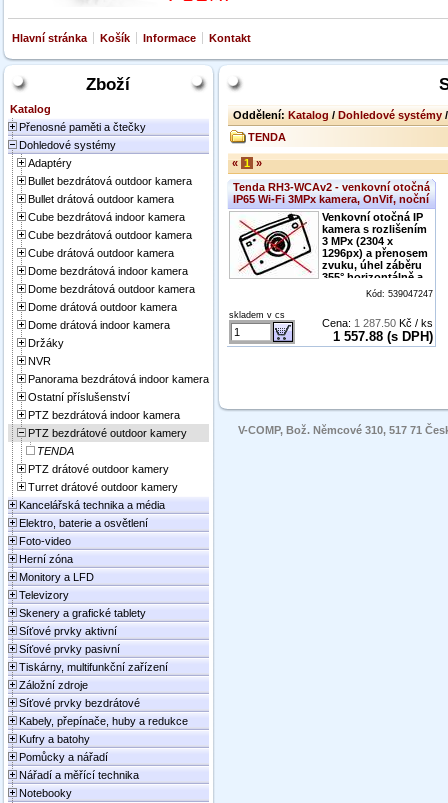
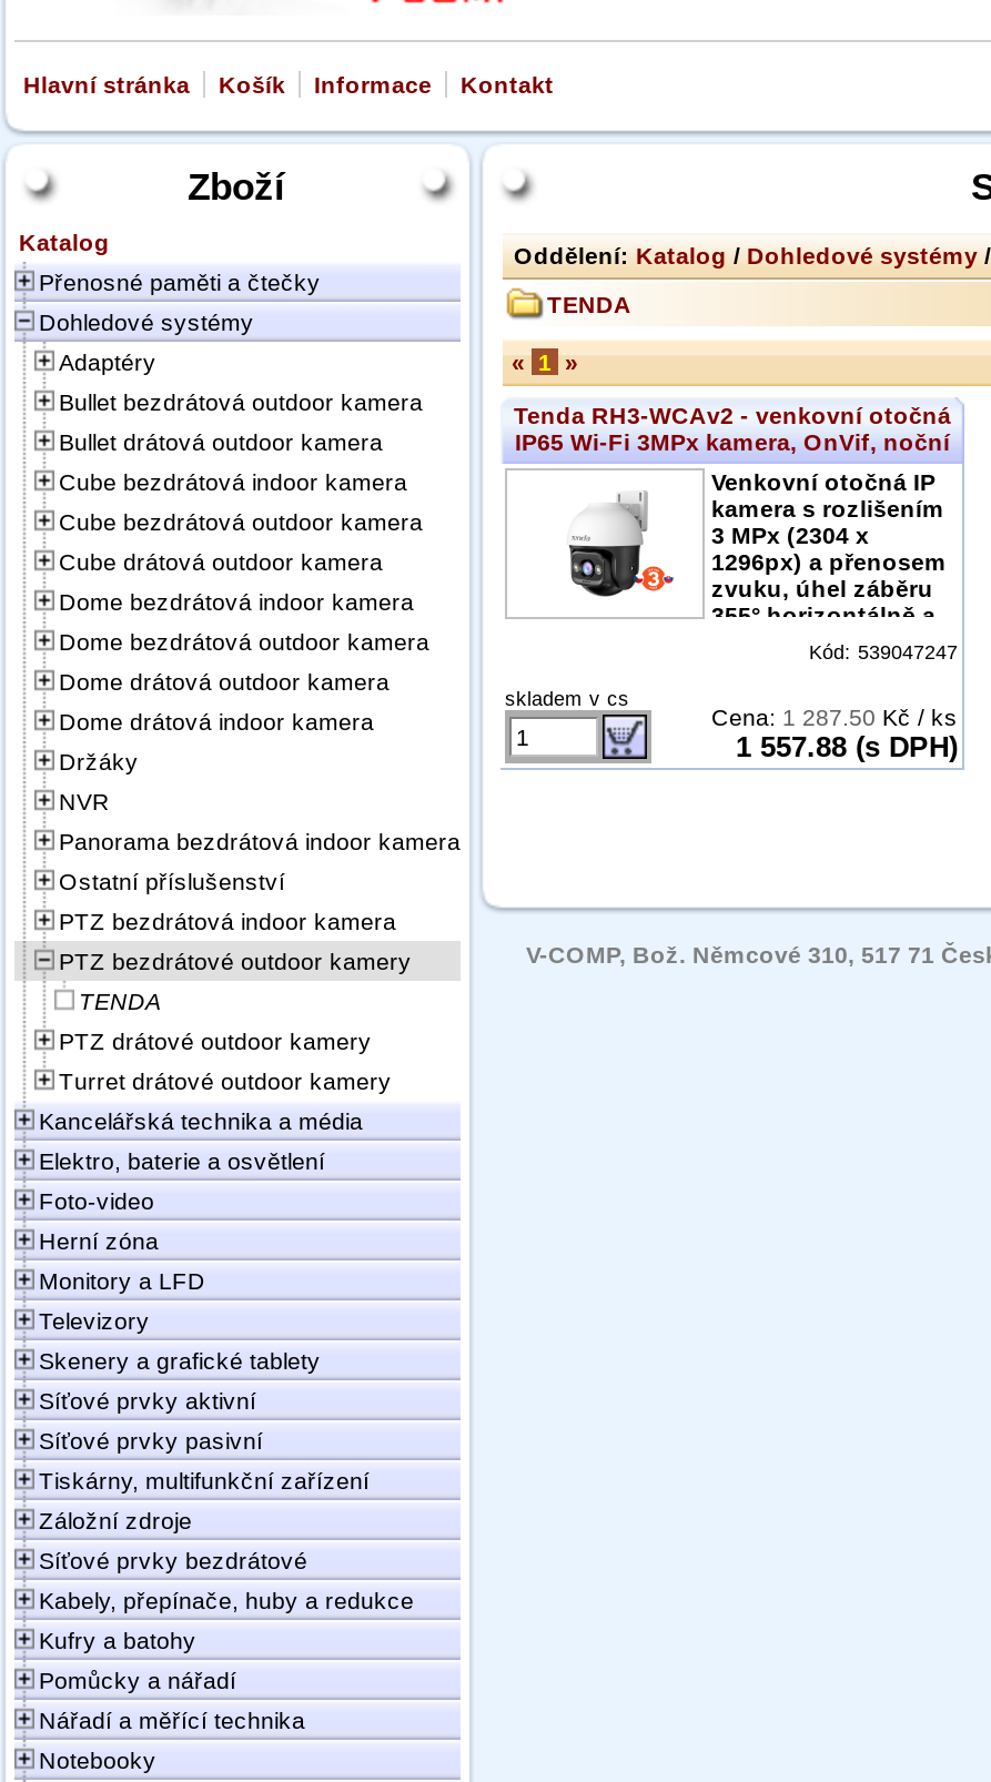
[237,219,313,276] [image] -> [527,488,689,612] [image]

